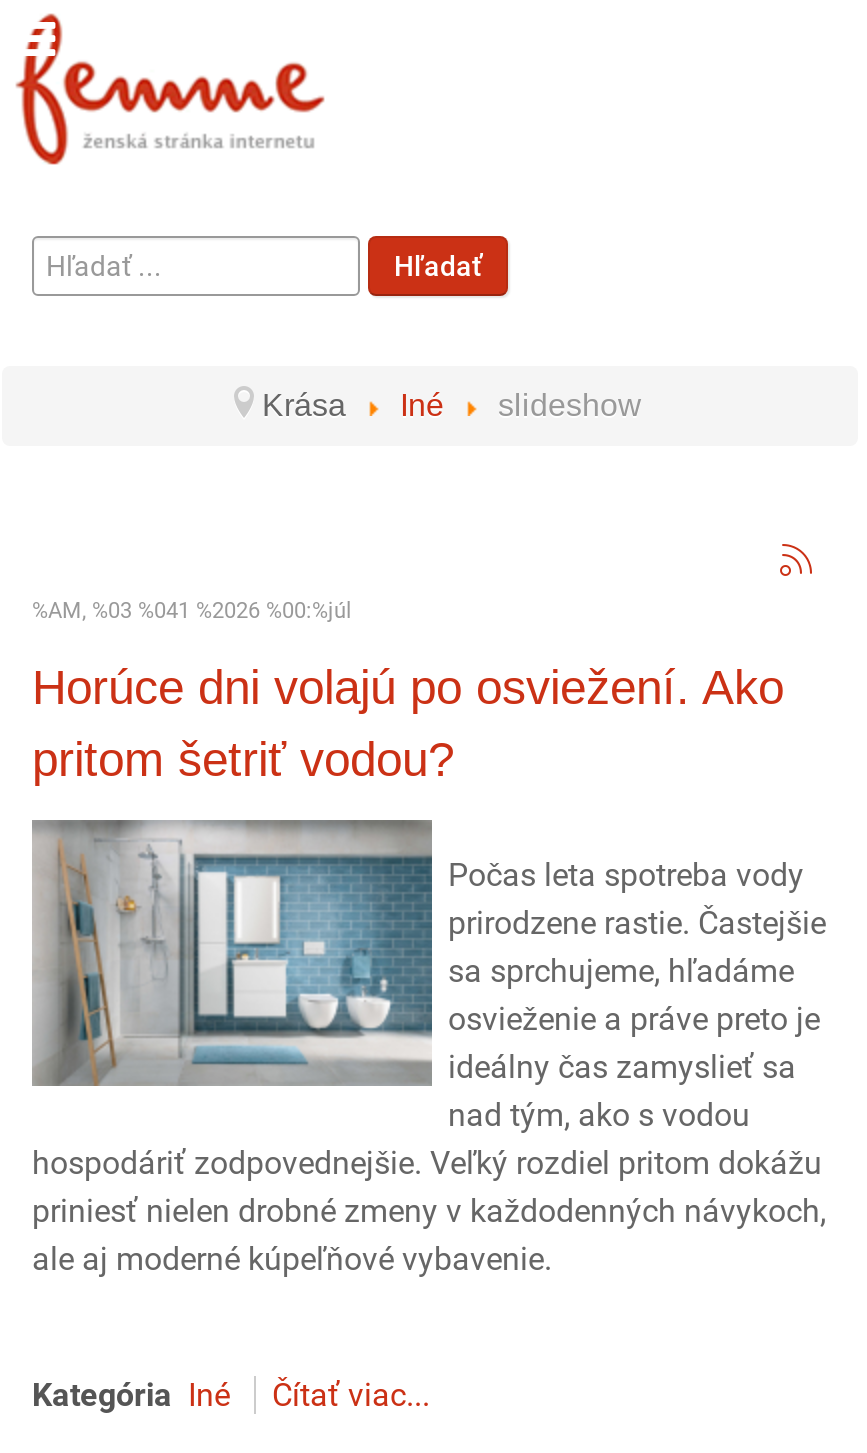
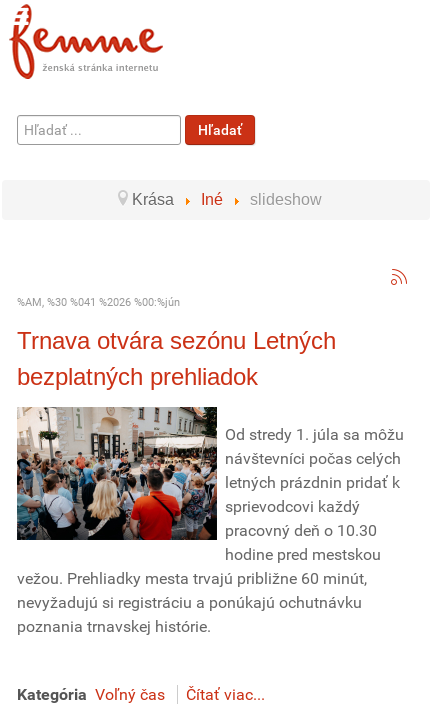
[32,598,352,624] %AM, %03 %041 %2026 %00:%júl -> [17,296,180,309] %AM, %30 %041 %2026 %00:%jún
[32,660,784,786] Horúce dni volajú po osviežení. Ako | pritom šetriť vodou? -> [17,327,336,390] Trnava otvára sezónu Letných | bezplatných prehliadok
[32,818,826,1278] [image] | Počas leta spotreba vody | prirodzene rastie. Častejšie | sa sprchujeme, hľadáme | osvieženie a práve preto je | ideálny čas zamyslieť sa | nad tým, ako s vodou | hospodáriť zodpovednejšie. Veľký rozdiel pritom dokážu | priniesť nielen drobné zmeny v každodenných návykoch, | ale aj moderné kúpeľňové vybavenie. -> [17,407,404,636] [image] | Od stredy 1. júla sa môžu | návštevníci počas celých | letných prázdnin pridať k | sprievodcovi každý | pracovný deň o 10.30 | hodine pred mestskou | vežou. Prehliadky mesta trvajú približne 60 minút, | nevyžadujú si registráciu a ponúkajú ochutnávku | poznania trnavskej histórie.
[32,1376,230,1414] Kategória Iné -> [17,685,165,704] Kategória Voľný čas

